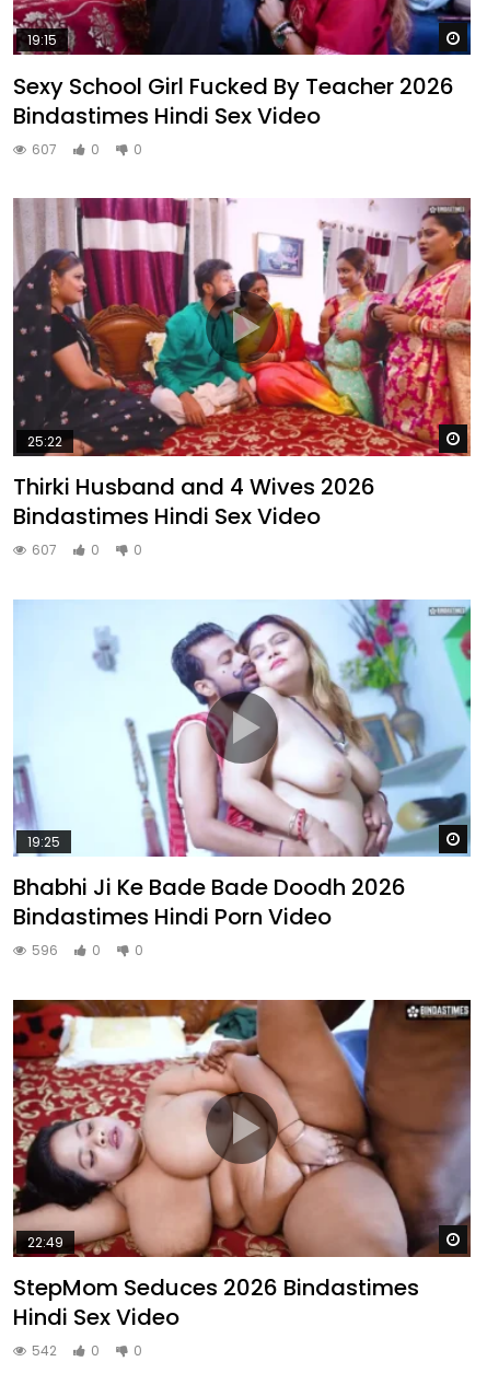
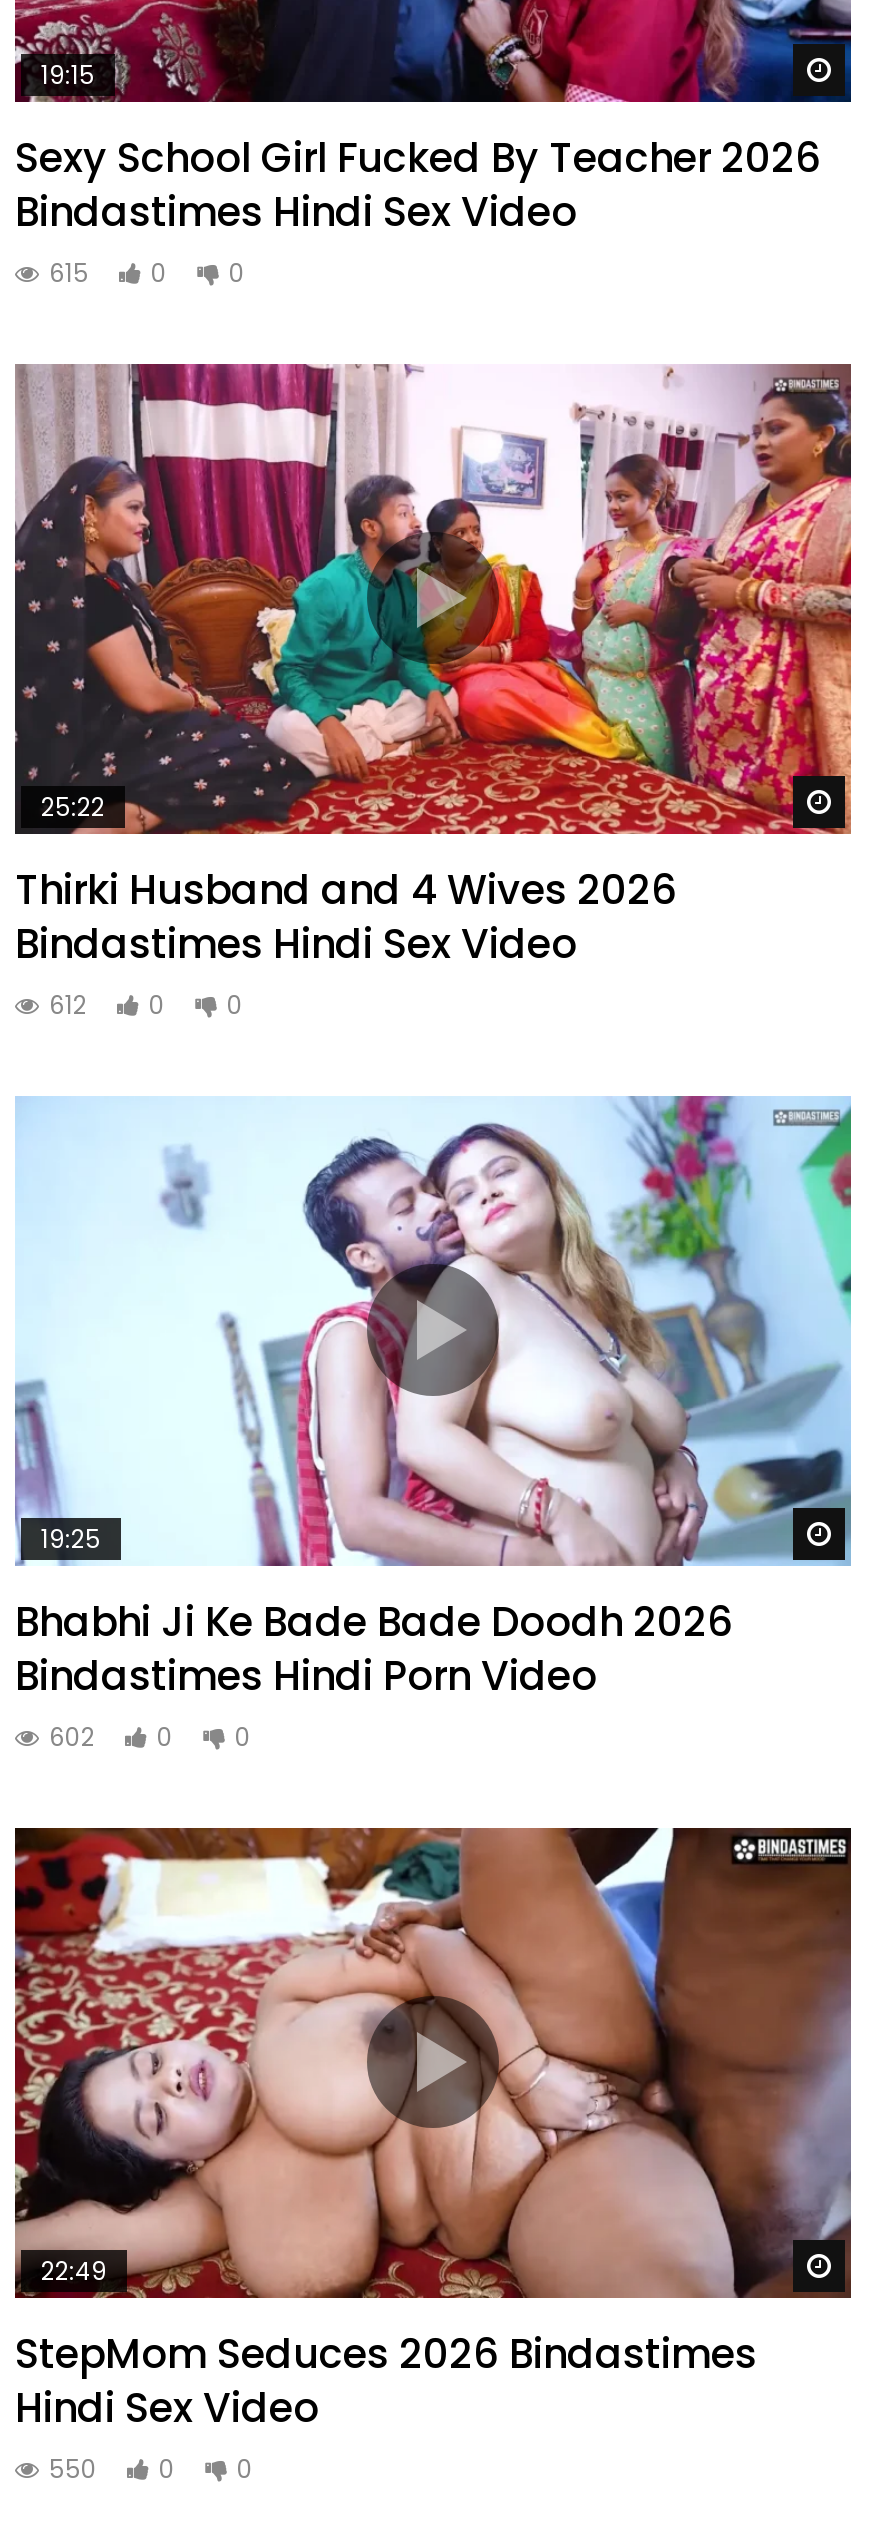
[32,140,142,159] 607 0 0 -> [49,256,245,290] 615 0 0
[32,540,142,559] 607 0 0 -> [49,988,243,1022] 612 0 0
[32,941,143,960] 596 0 0 -> [49,1720,251,1754] 602 0 0
[32,1341,142,1360] 542 0 0 -> [49,2452,253,2486] 550 0 0

